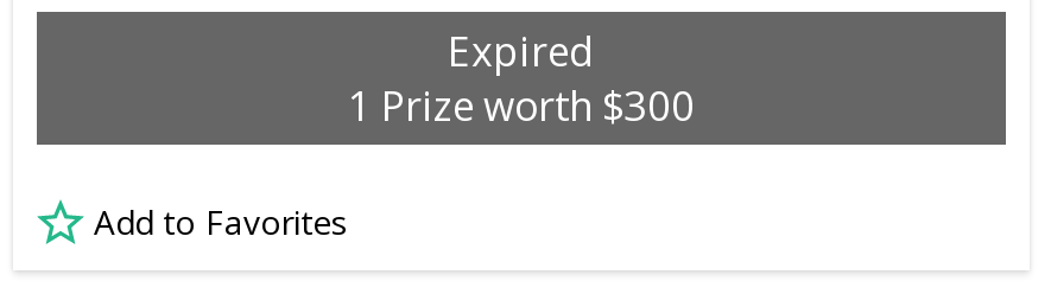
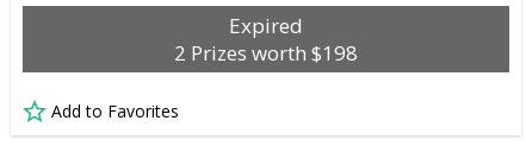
[348,79,695,133] 1 Prize worth $300 -> [174,39,358,67] 2 Prizes worth $198

